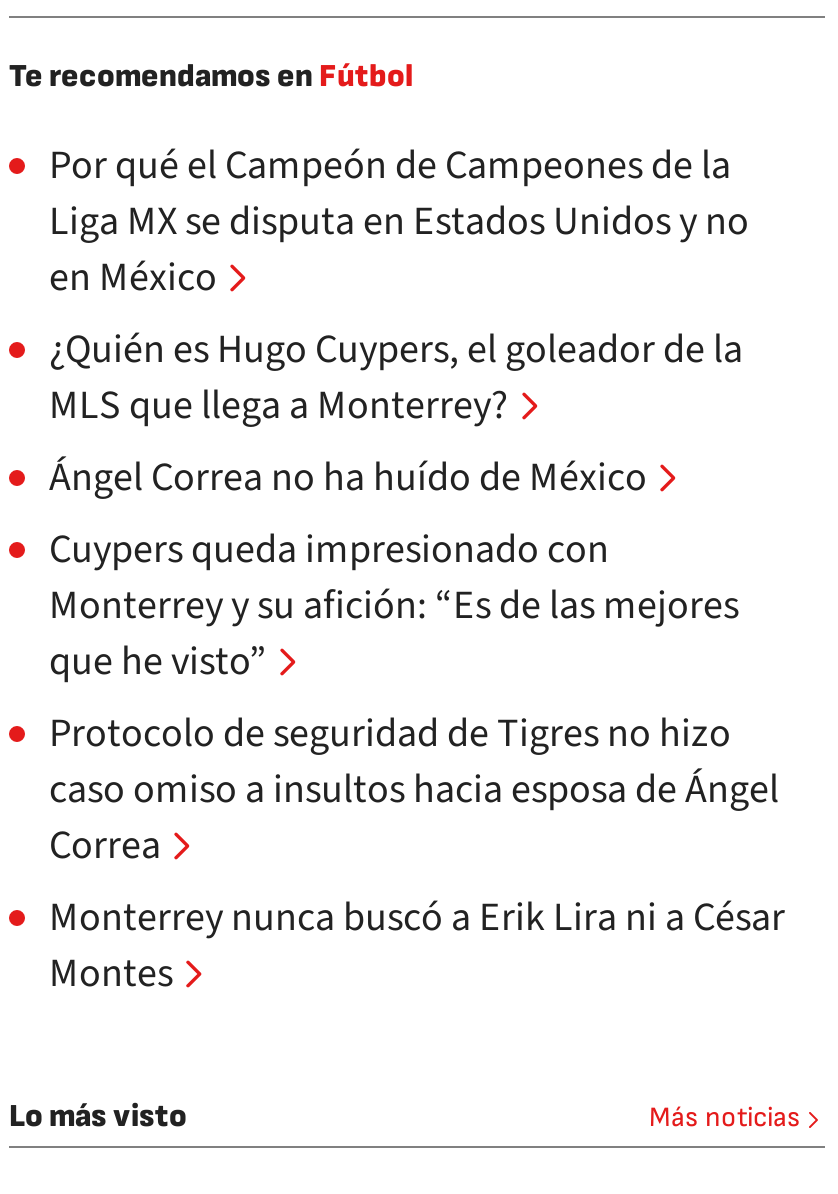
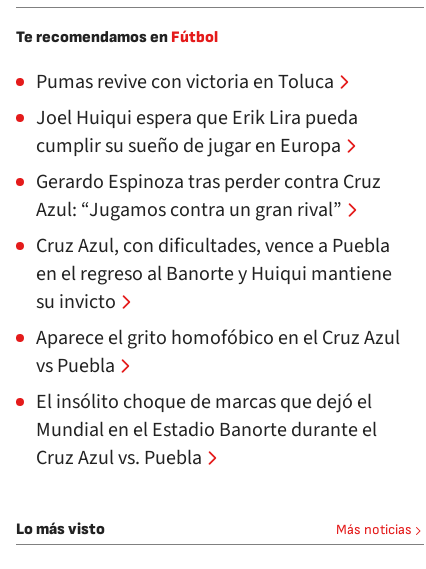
[49,138,785,1002] Por qué el Campeón de Campeones de la | Liga MX se disputa en Estados Unidos y no | en México | ¿Quién es Hugo Cuypers, el goleador de la | MLS que llega a Monterrey? | Ángel Correa no ha huído de México | Cuypers queda impresionado con | Monterrey y su afición: “Es de las mejores | que he visto” | Protocolo de seguridad de Tigres no hizo | caso omiso a insultos hacia esposa de Ángel | Correa | Monterrey nunca buscó a Erik Lira ni a César | Montes -> [36,68,400,472] Pumas revive con victoria en Toluca | Joel Huiqui espera que Erik Lira pueda | cumplir su sueño de jugar en Europa | Gerardo Espinoza tras perder contra Cruz | Azul: “Jugamos contra un gran rival” | Cruz Azul, con dificultades, vence a Puebla | en el regreso al Banorte y Huiqui mantiene | su invicto | Aparece el grito homofóbico en el Cruz Azul | vs Puebla | El insólito choque de marcas que dejó el | Mundial en el Estadio Banorte durante el | Cruz Azul vs. Puebla

